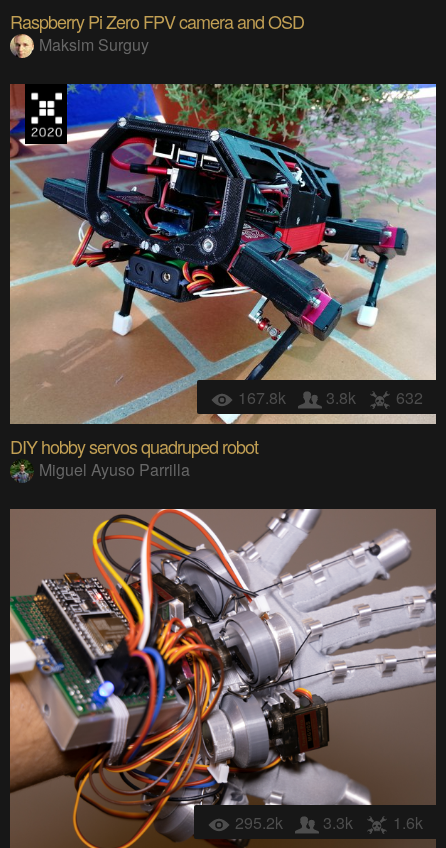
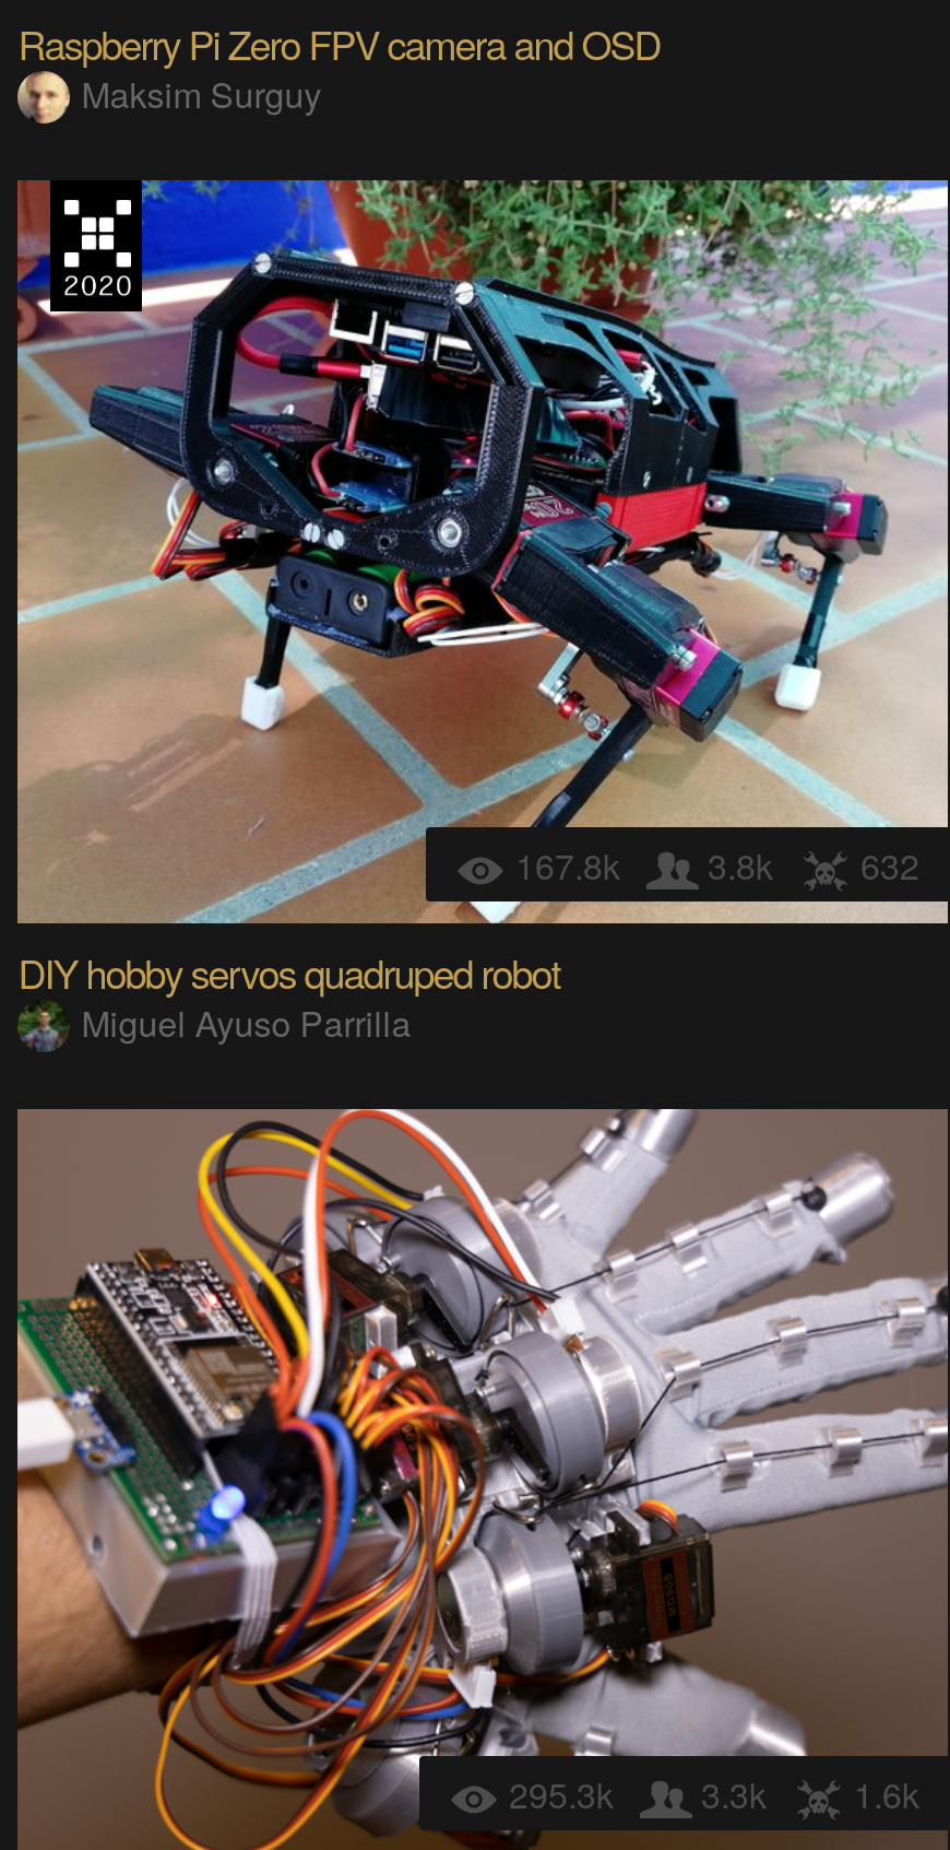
[231,811,423,834] 295.2k 3.3k 1.6k -> [500,1770,919,1820] 295.3k 3.3k 1.6k

